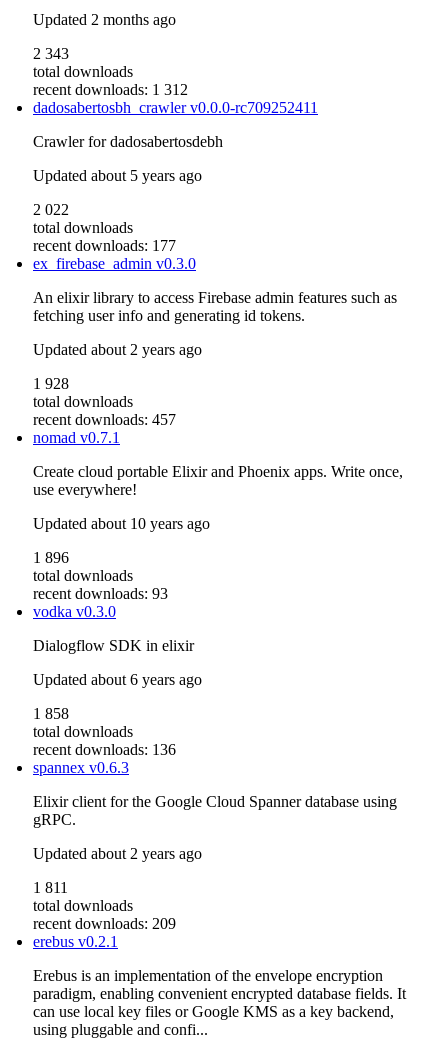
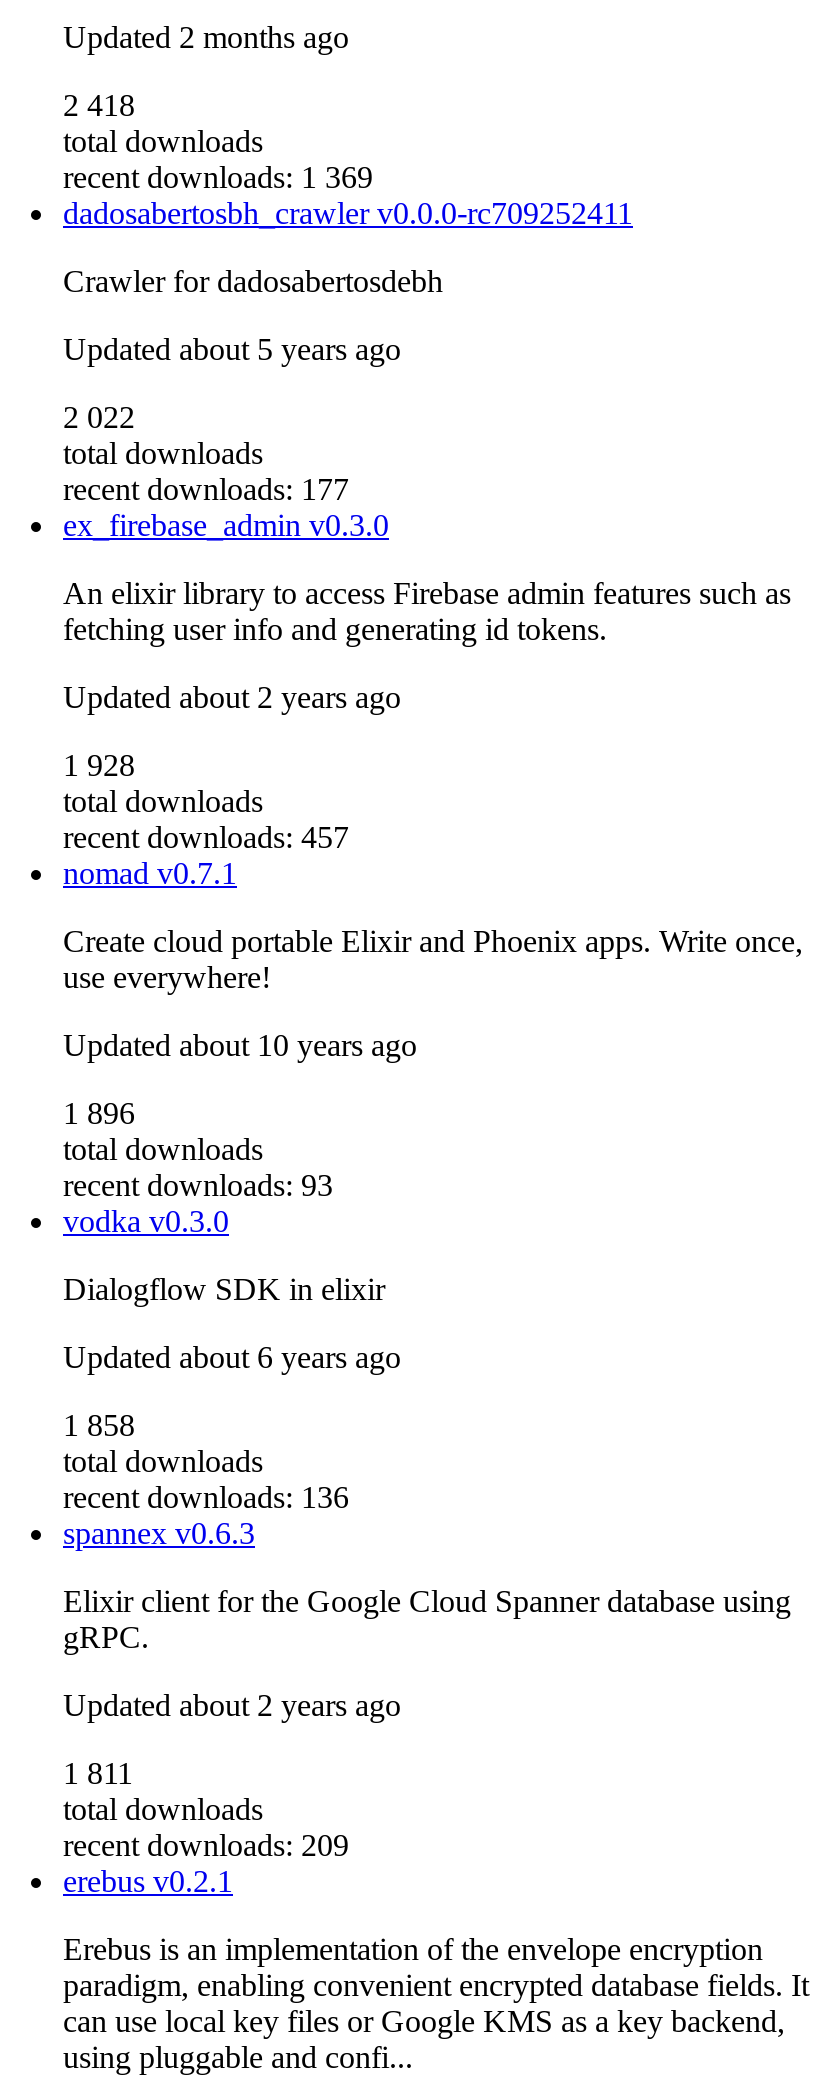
[33,45,69,62] 2 343 -> [63,89,135,123] 2 418
[33,81,188,98] recent downloads: 1 312 -> [63,161,373,195] recent downloads: 1 369

